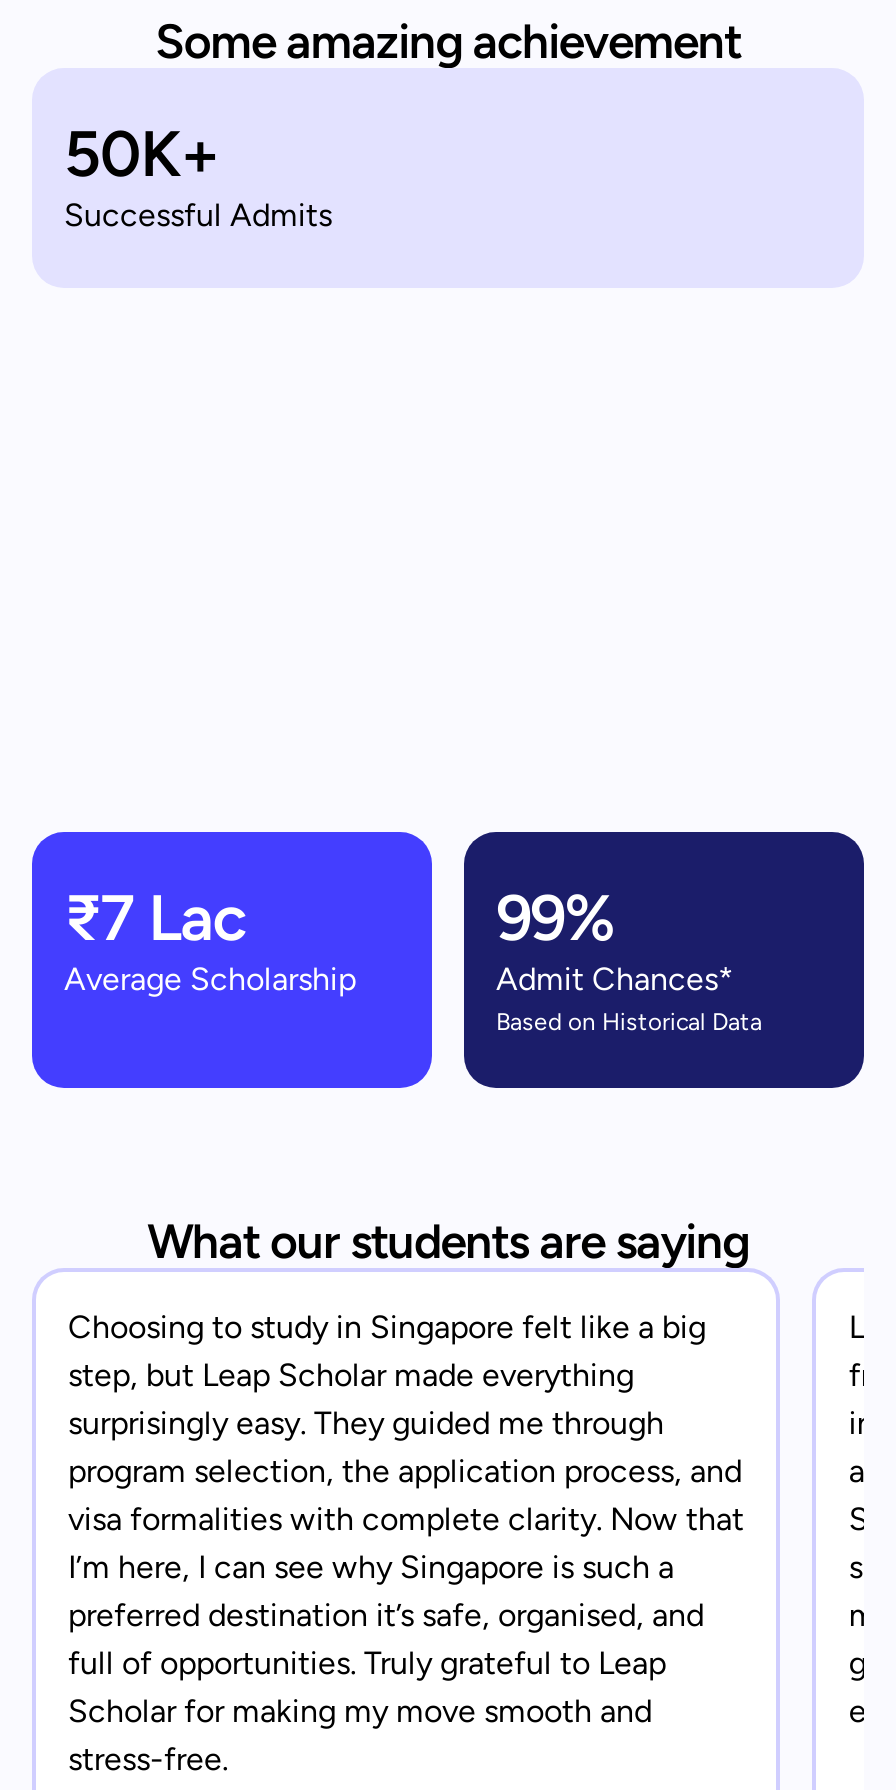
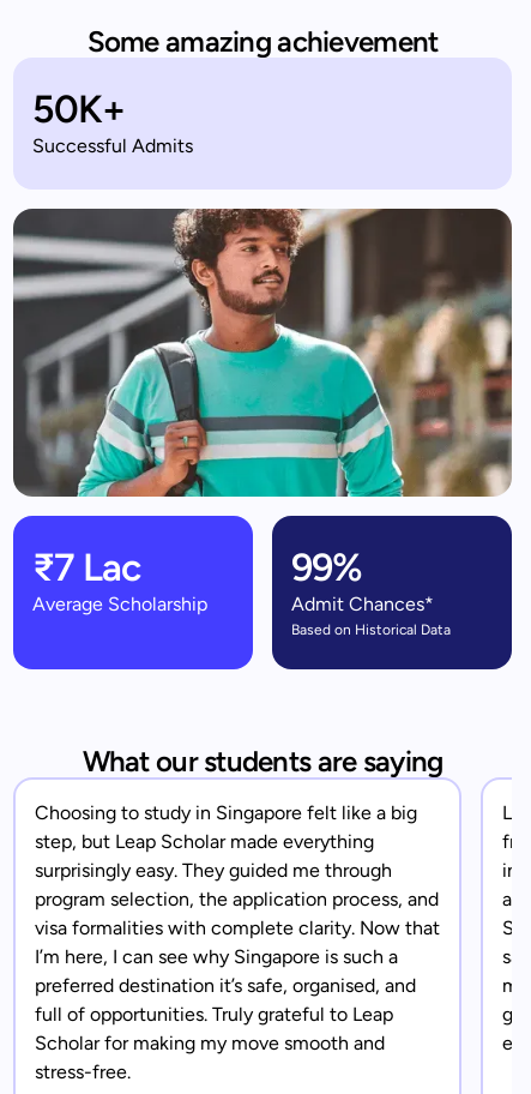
none -> [12,208,513,498] [image]

